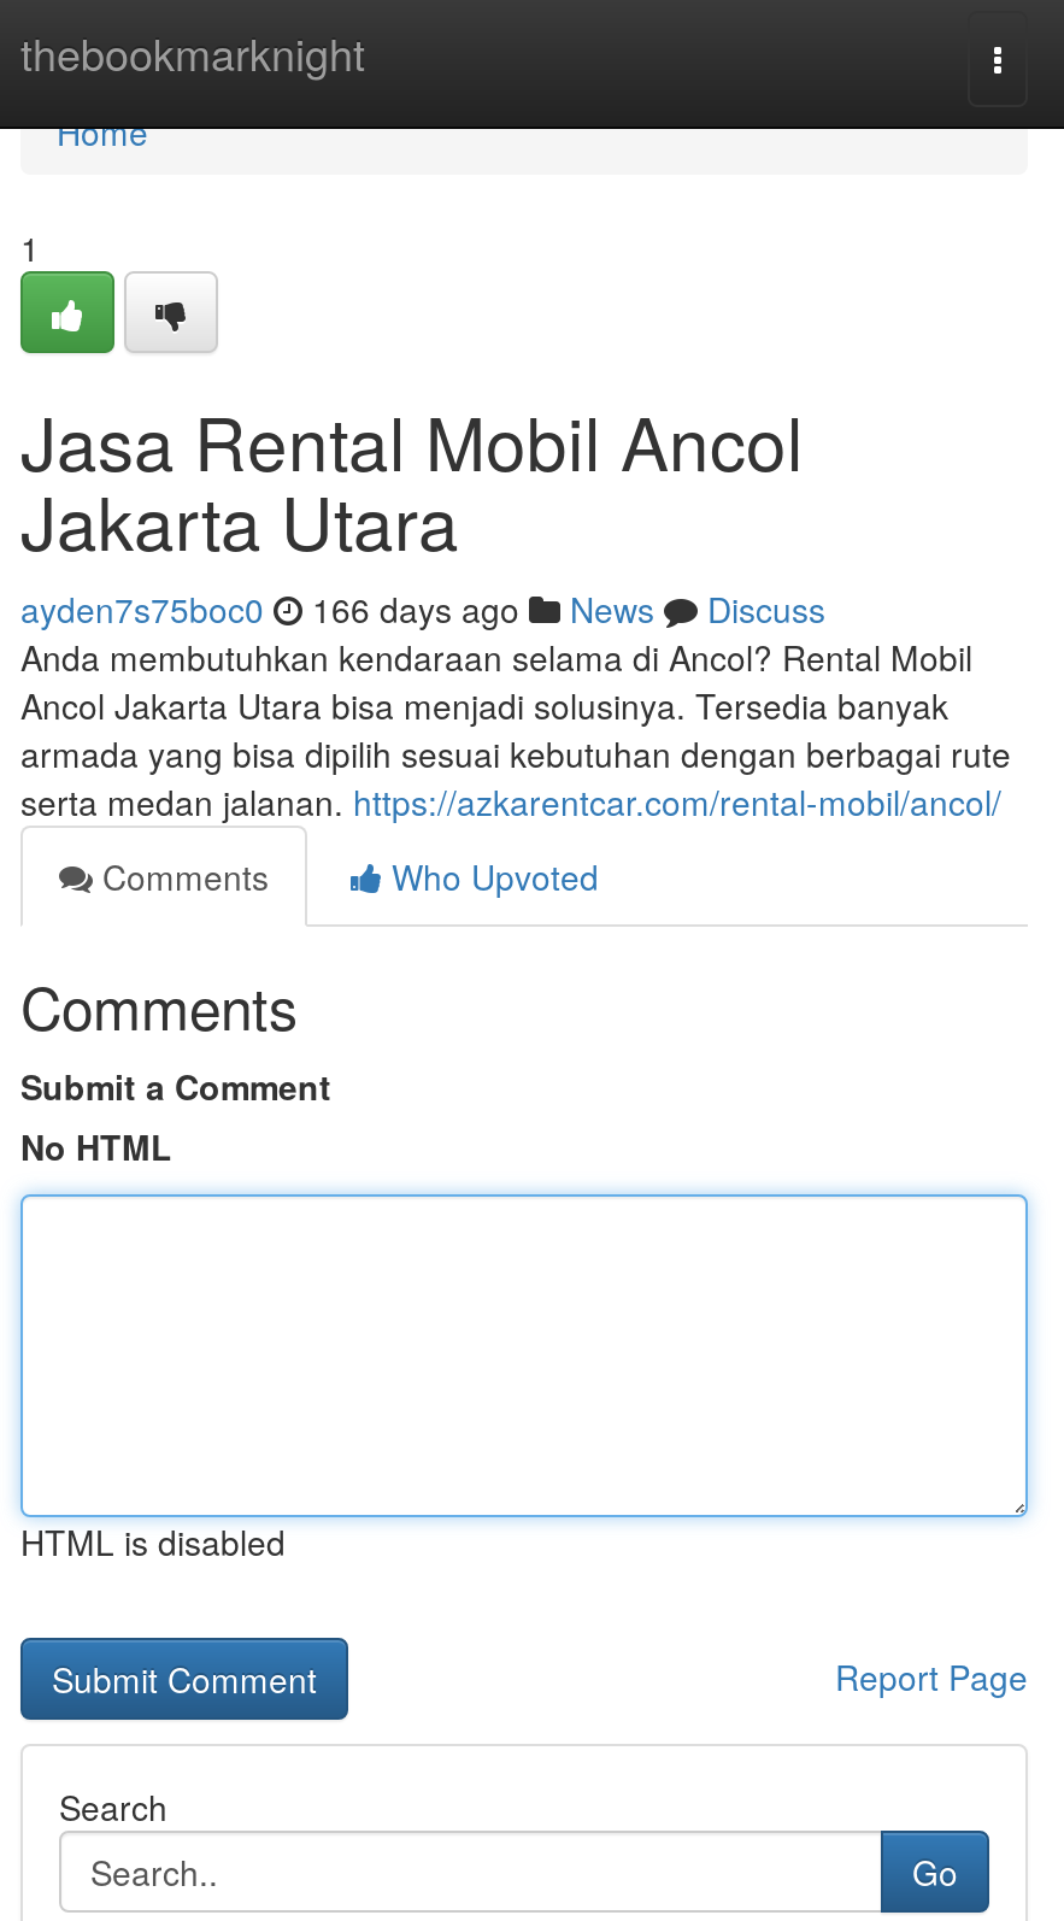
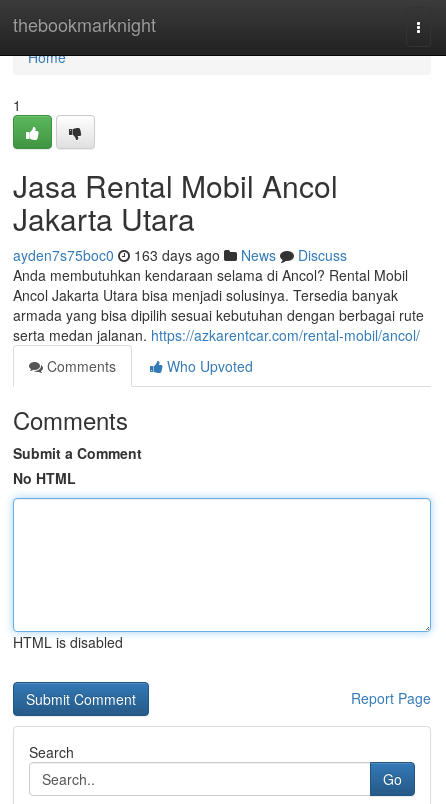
[20,584,825,633] ayden7s75boc0 166 days ago News Discuss -> [13,245,347,265] ayden7s75boc0 163 days ago News Discuss

